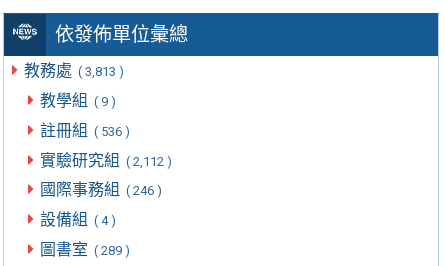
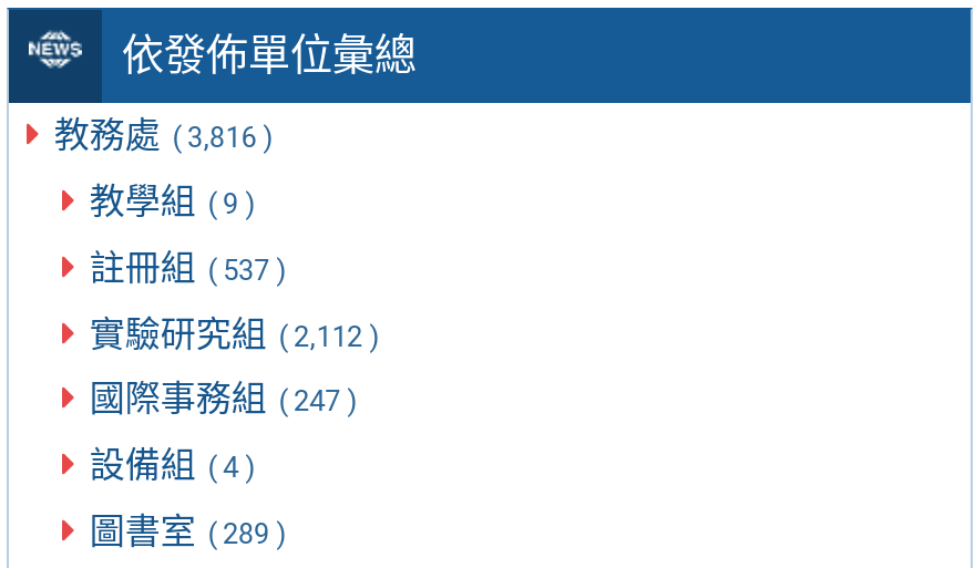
[24,61,124,80] 教務處 ( 3,813 ) -> [54,115,274,157] 教務處 ( 3,816 )
[40,121,130,140] 註冊組 ( 536 ) -> [90,247,287,289] 註冊組 ( 537 )
[40,180,162,199] 國際事務組 ( 246 ) -> [90,378,358,421] 國際事務組 ( 247 )

